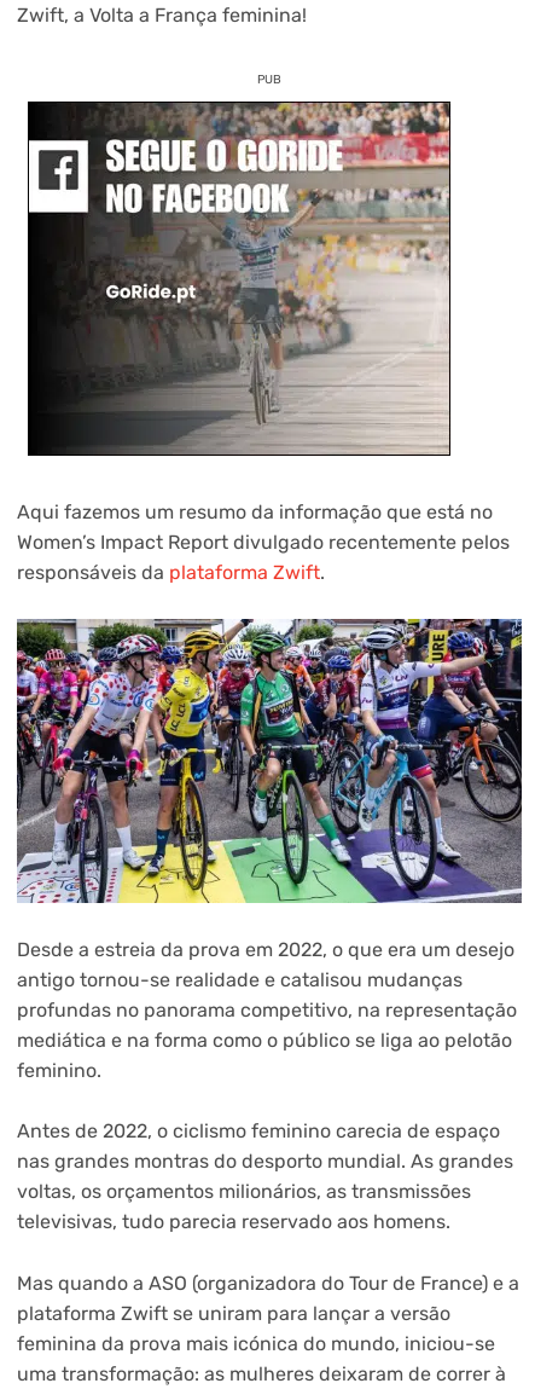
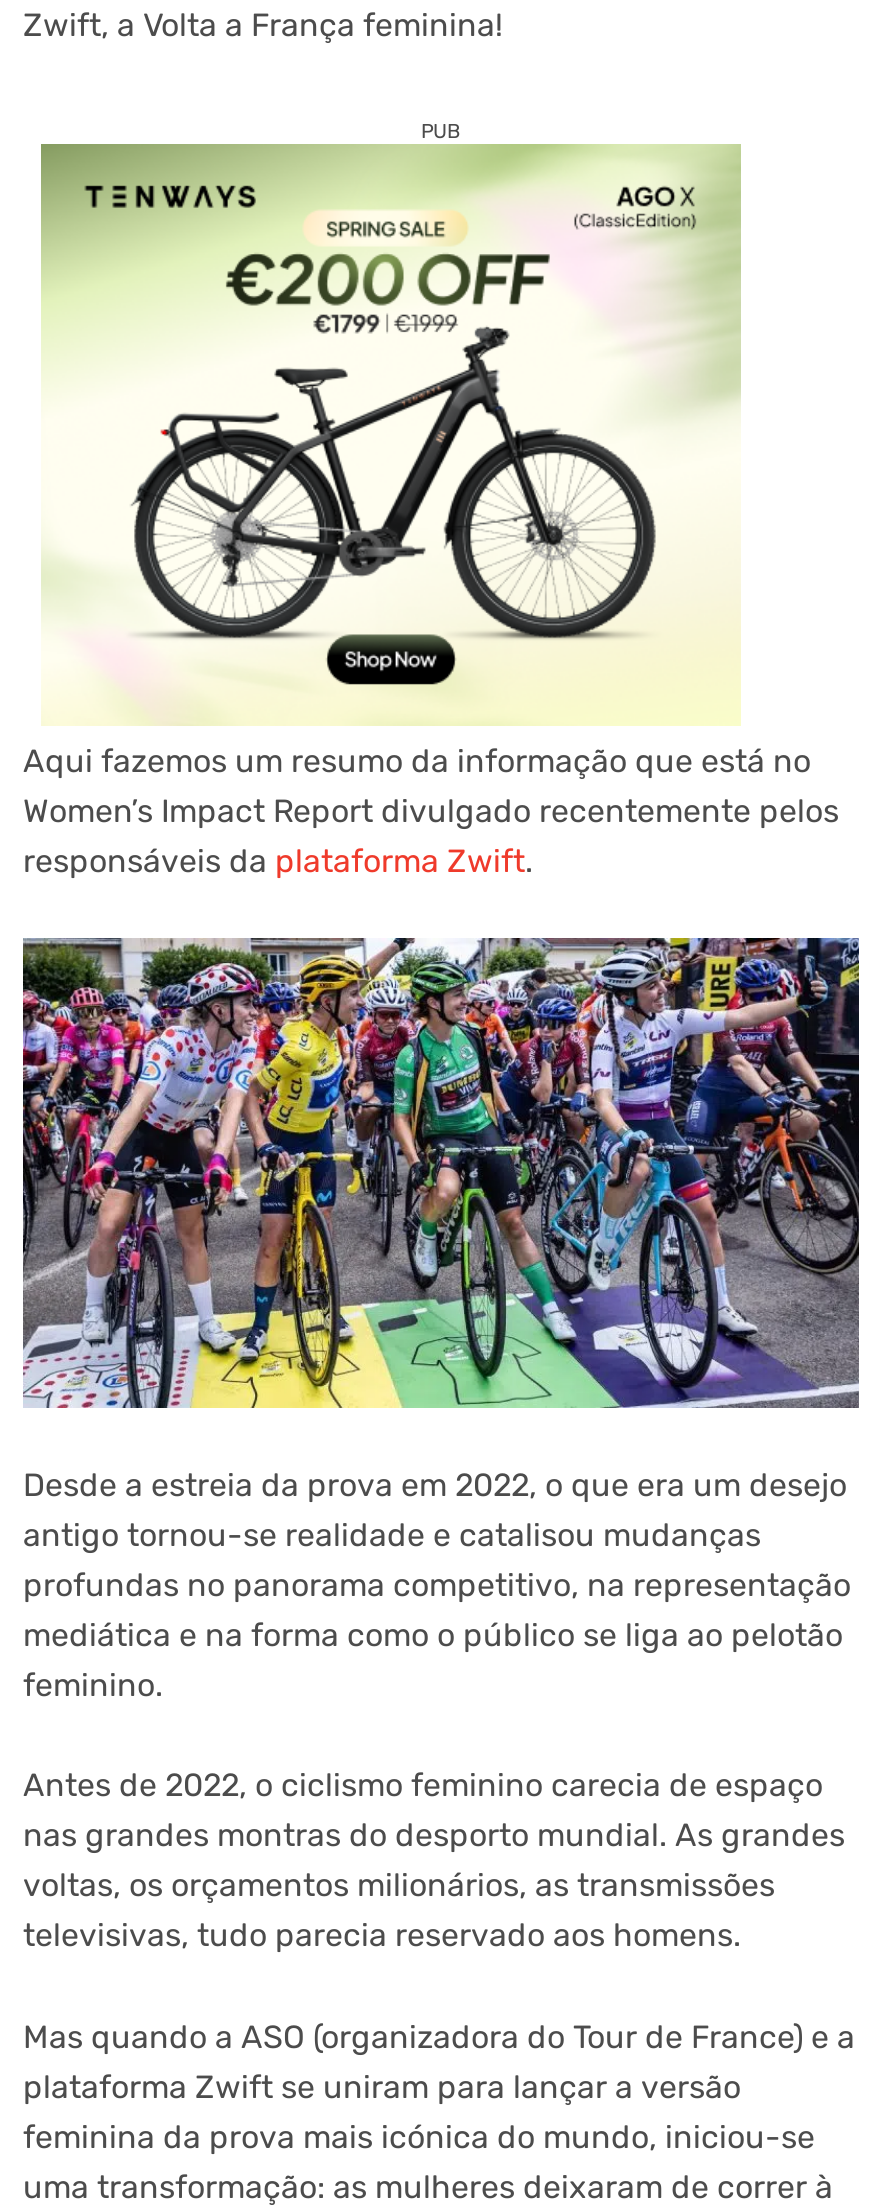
[27,100,452,457] [image] -> [39,142,741,726] [image]

